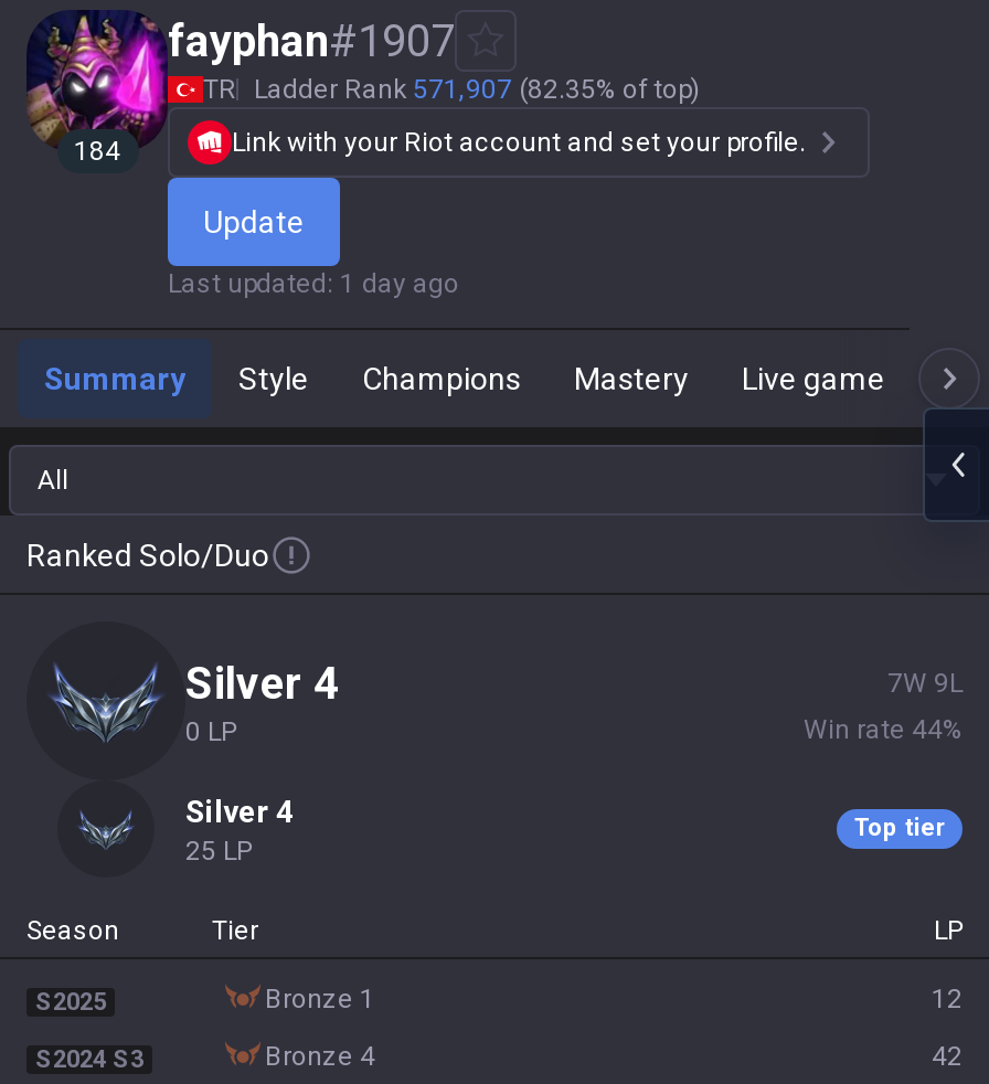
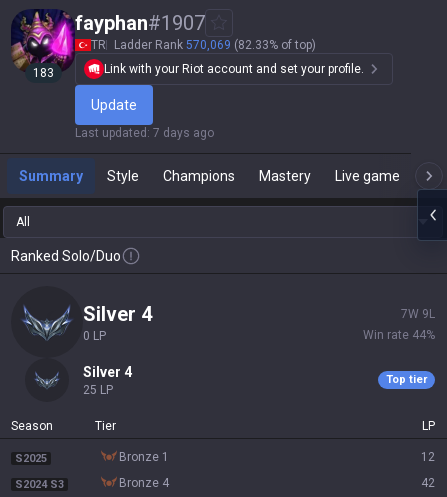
[203,74,700,105] TR Ladder Rank 571,907 (82.35% of top) -> [91,38,316,52] TR Ladder Rank 570,069 (82.33% of top)
[74,136,120,167] 184 -> [32,66,53,80] 183
[168,268,459,299] Last updated: 1 day ago -> [75,126,214,140] Last updated: 7 days ago

